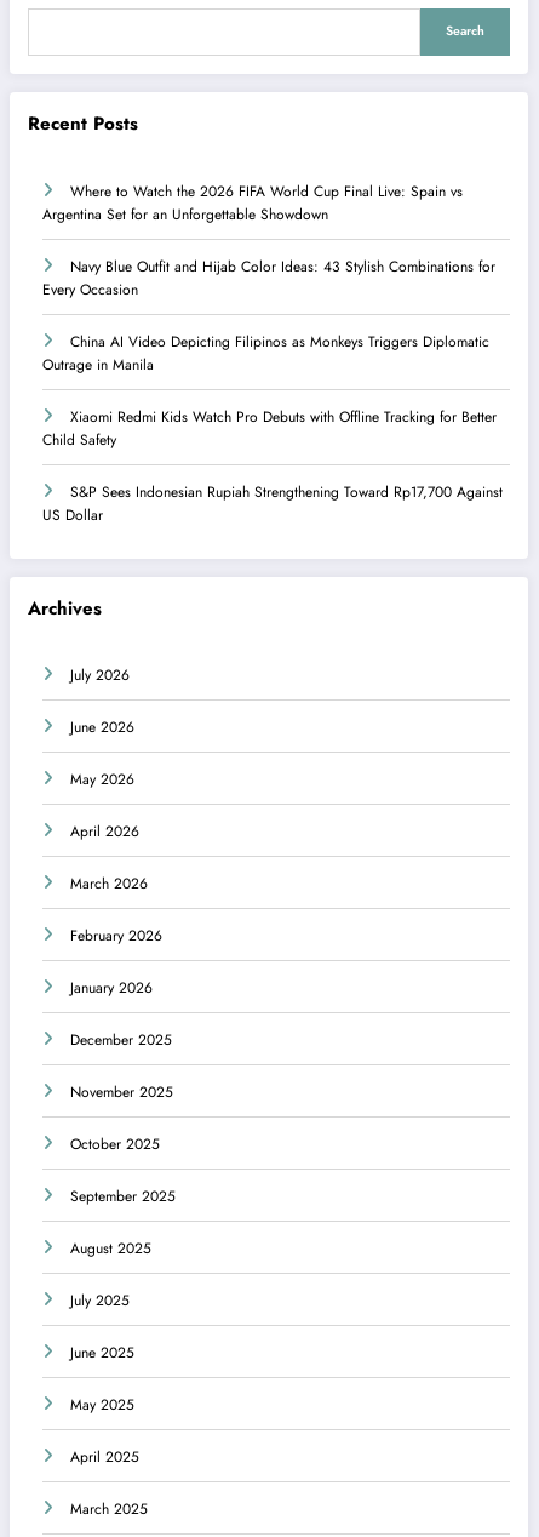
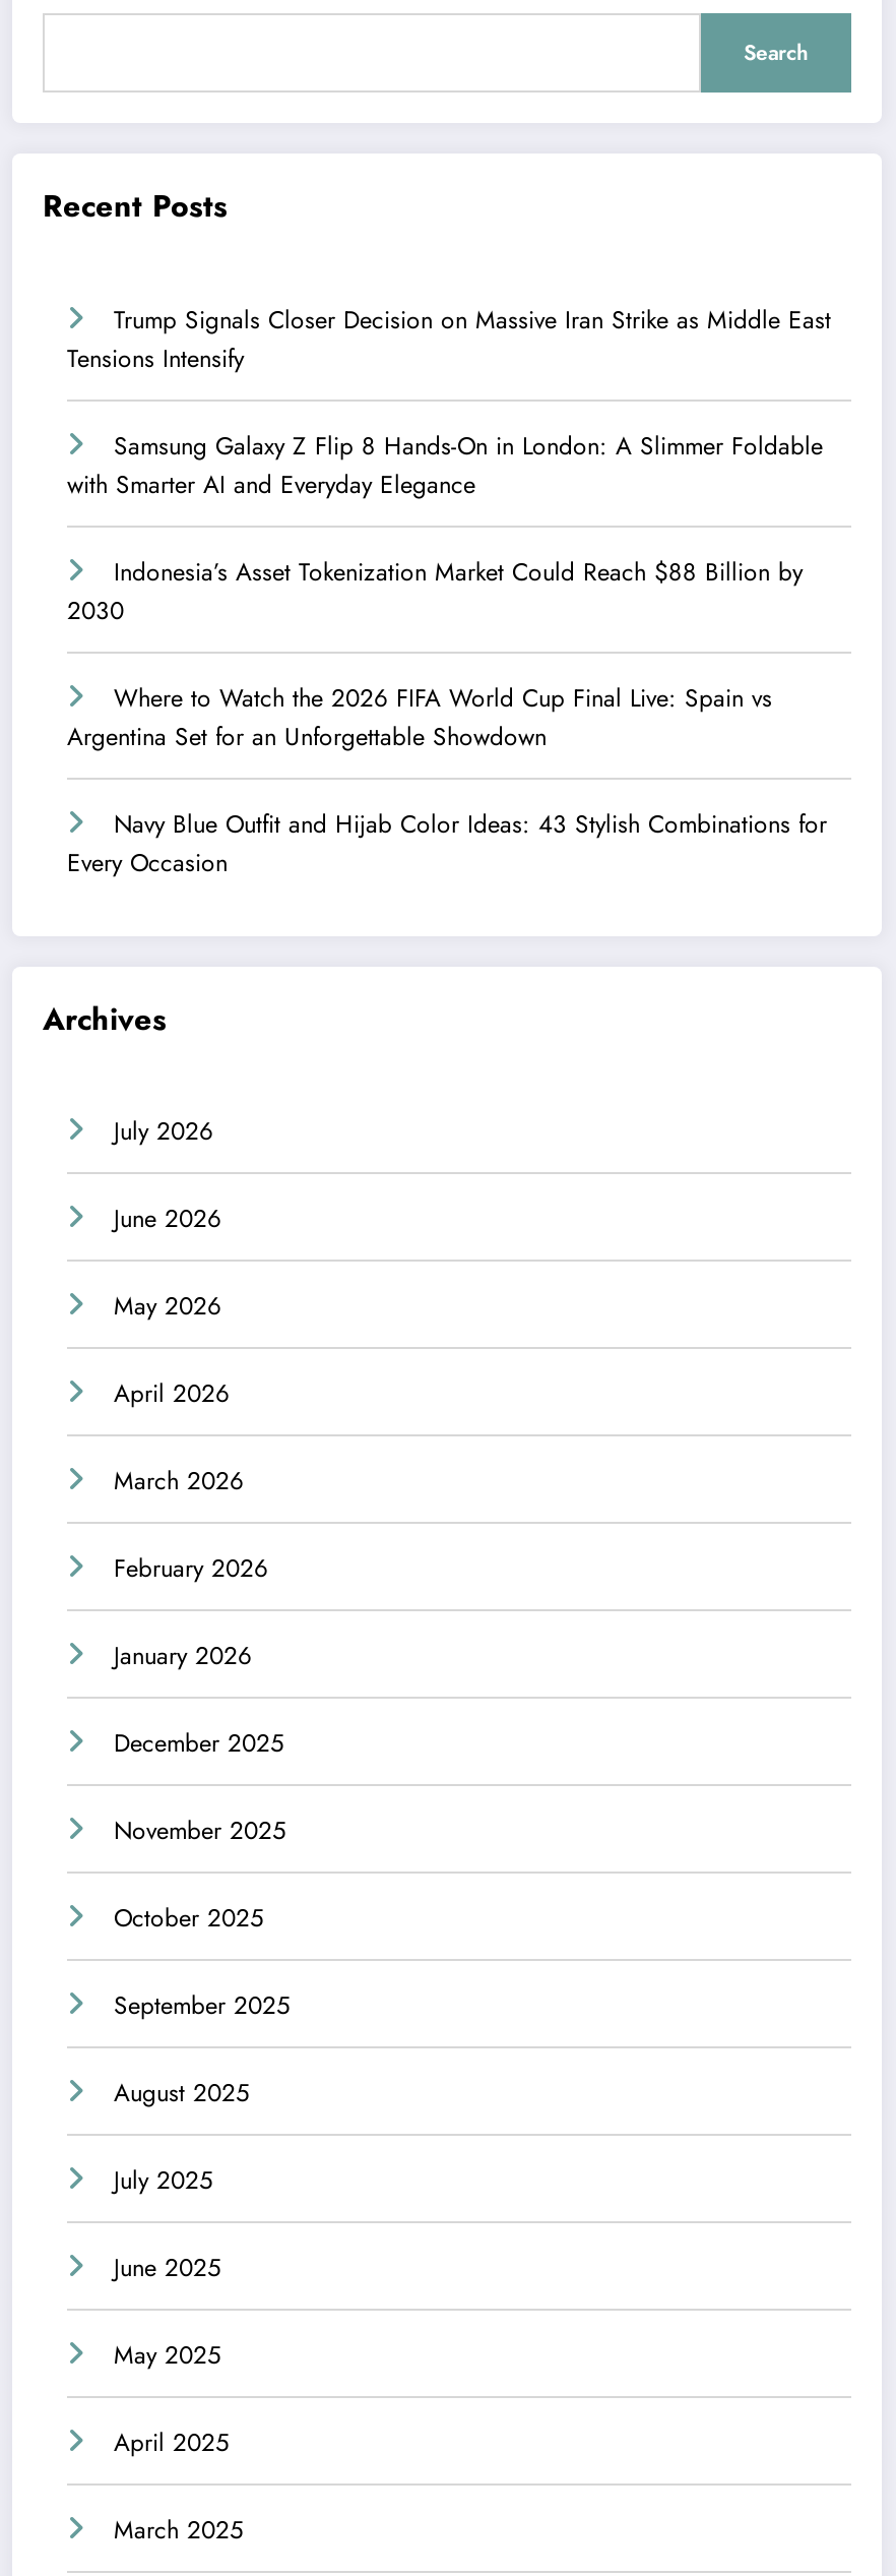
none -> [67,301,831,628] Trump Signals Closer Decision on Massive Iran Strike as Middle East | Tensions Intensify | Samsung Galaxy Z Flip 8 Hands-On in London: A Slimmer Foldable | with Smarter AI and Everyday Elegance | Indonesia’s Asset Tokenization Market Could Reach $88 Billion by | 2030
moved [42,180,495,300] -> [67,679,827,881]: Where to Watch the 2026 FIFA World Cup Final Live: Spain vs | Argentina Set for an Unforgettable Showdown | Navy Blue Outfit and Hijab Color Ideas: 43 Stylish Combinations for | Every Occasion
[42,330,503,526] China AI Video Depicting Filipinos as Monkeys Triggers Diplomatic | Outrage in Manila | Xiaomi Redmi Kids Watch Pro Debuts with Offline Tracking for Better | Child Safety | S&P Sees Indonesian Rupiah Strengthening Toward Rp17,700 Against | US Dollar -> none

